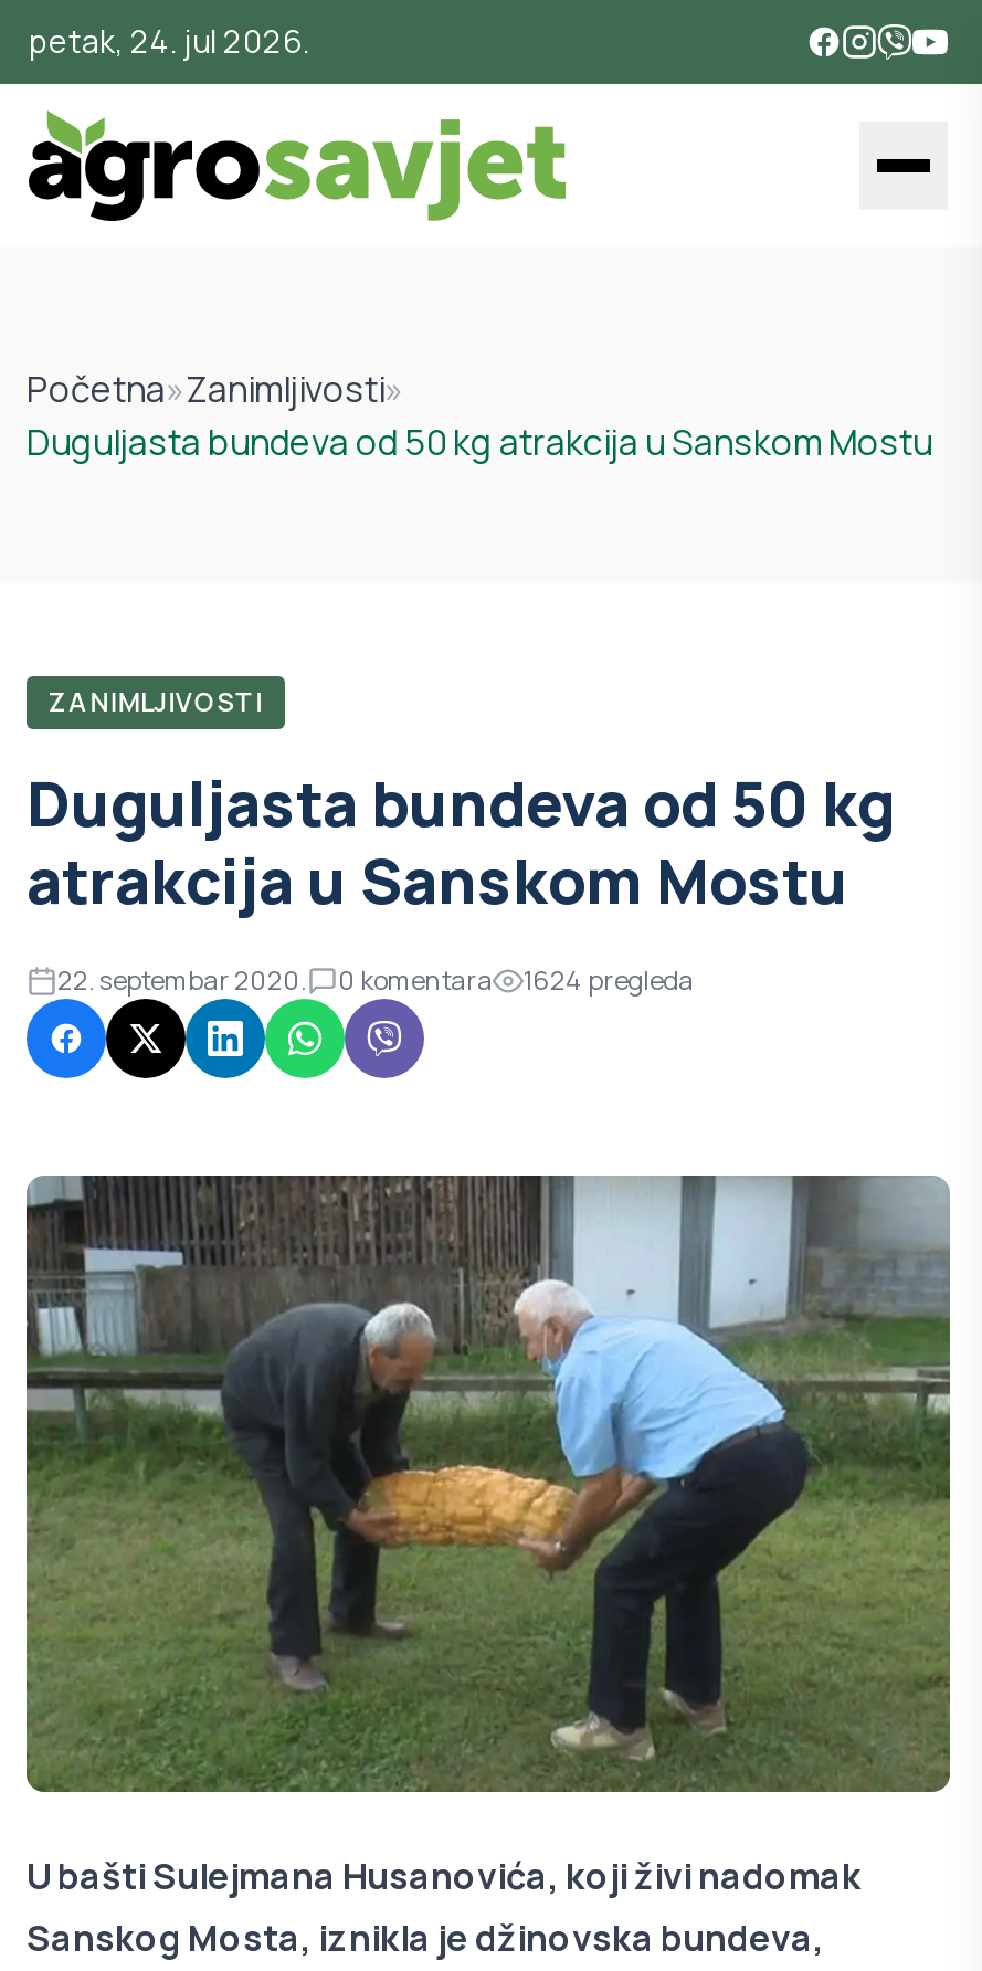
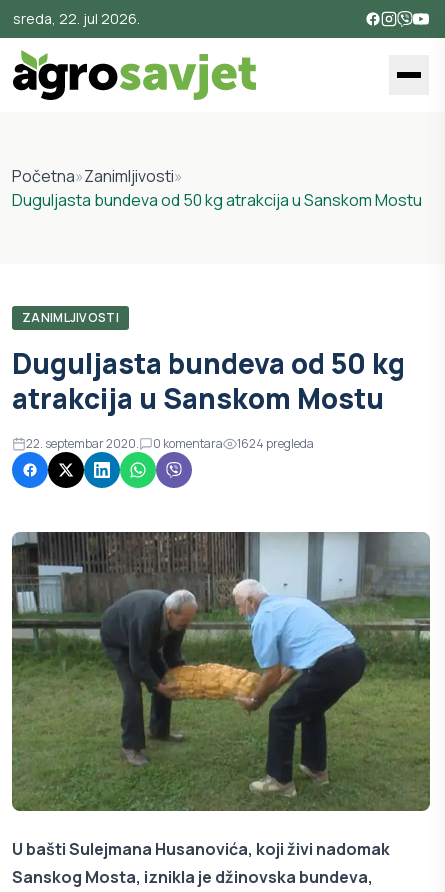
[29,20,309,62] petak, 24. jul 2026. -> [13,9,140,28] sreda, 22. jul 2026.

